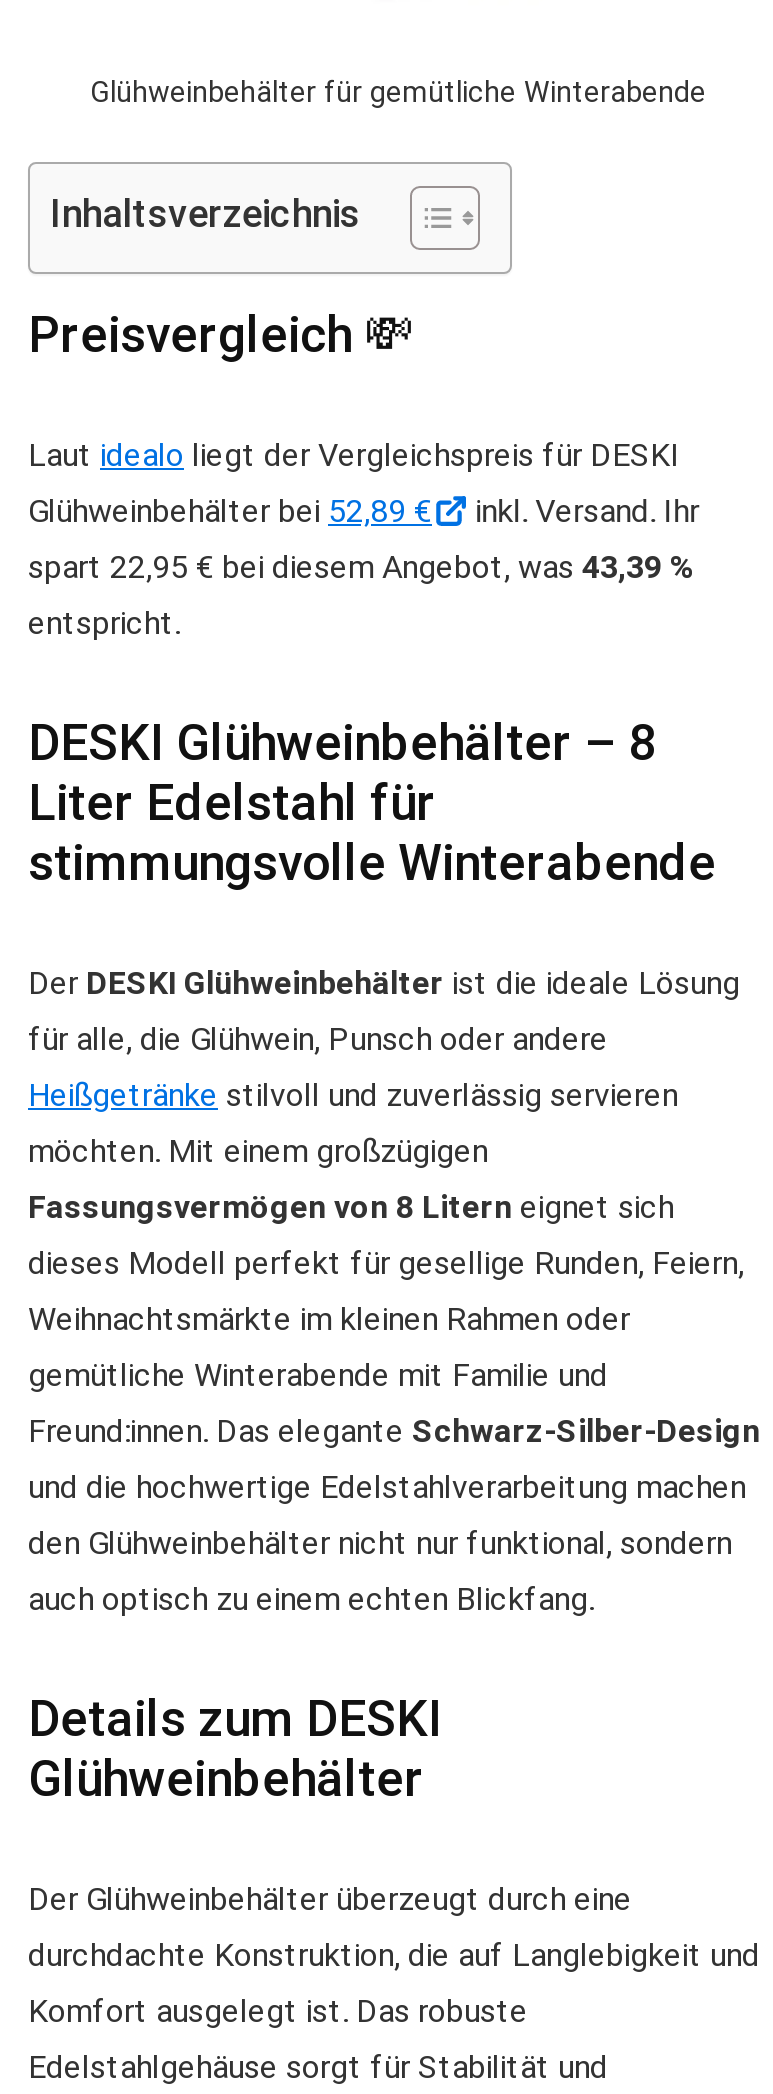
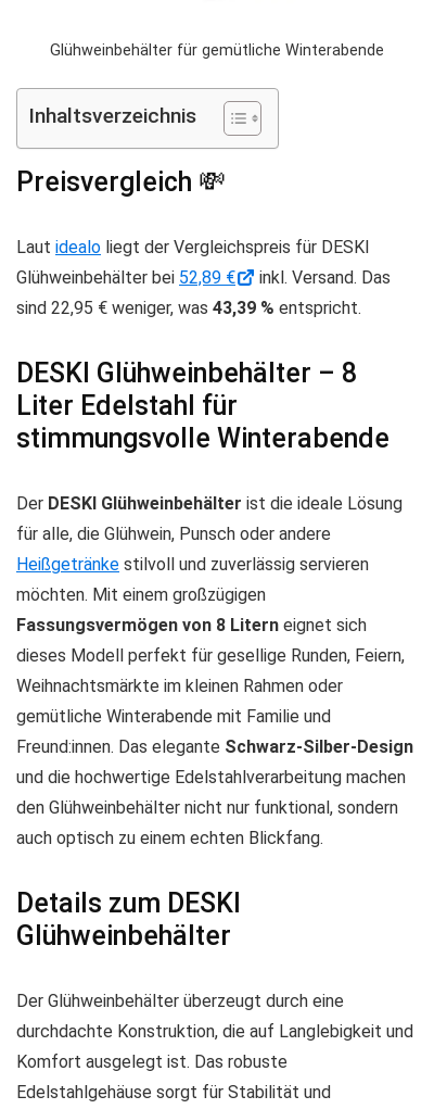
[28,491,699,641] inkl. Versand. Ihr | spart 22,95 € bei diesem Angebot, was 43,39 % | entspricht. -> [16,267,390,318] inkl. Versand. Das | sind 22,95 € weniger, was 43,39 % entspricht.

